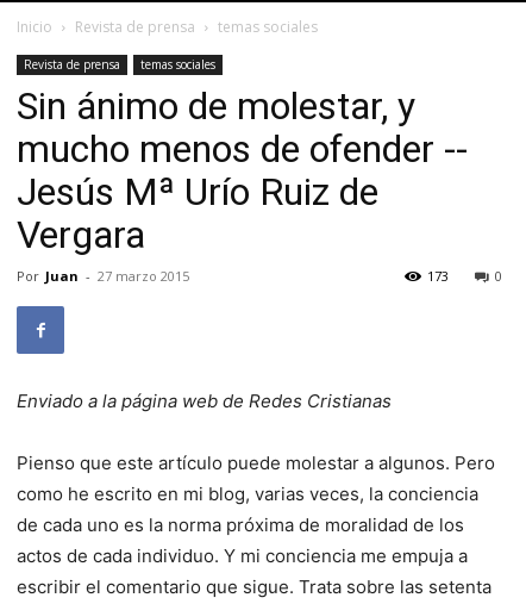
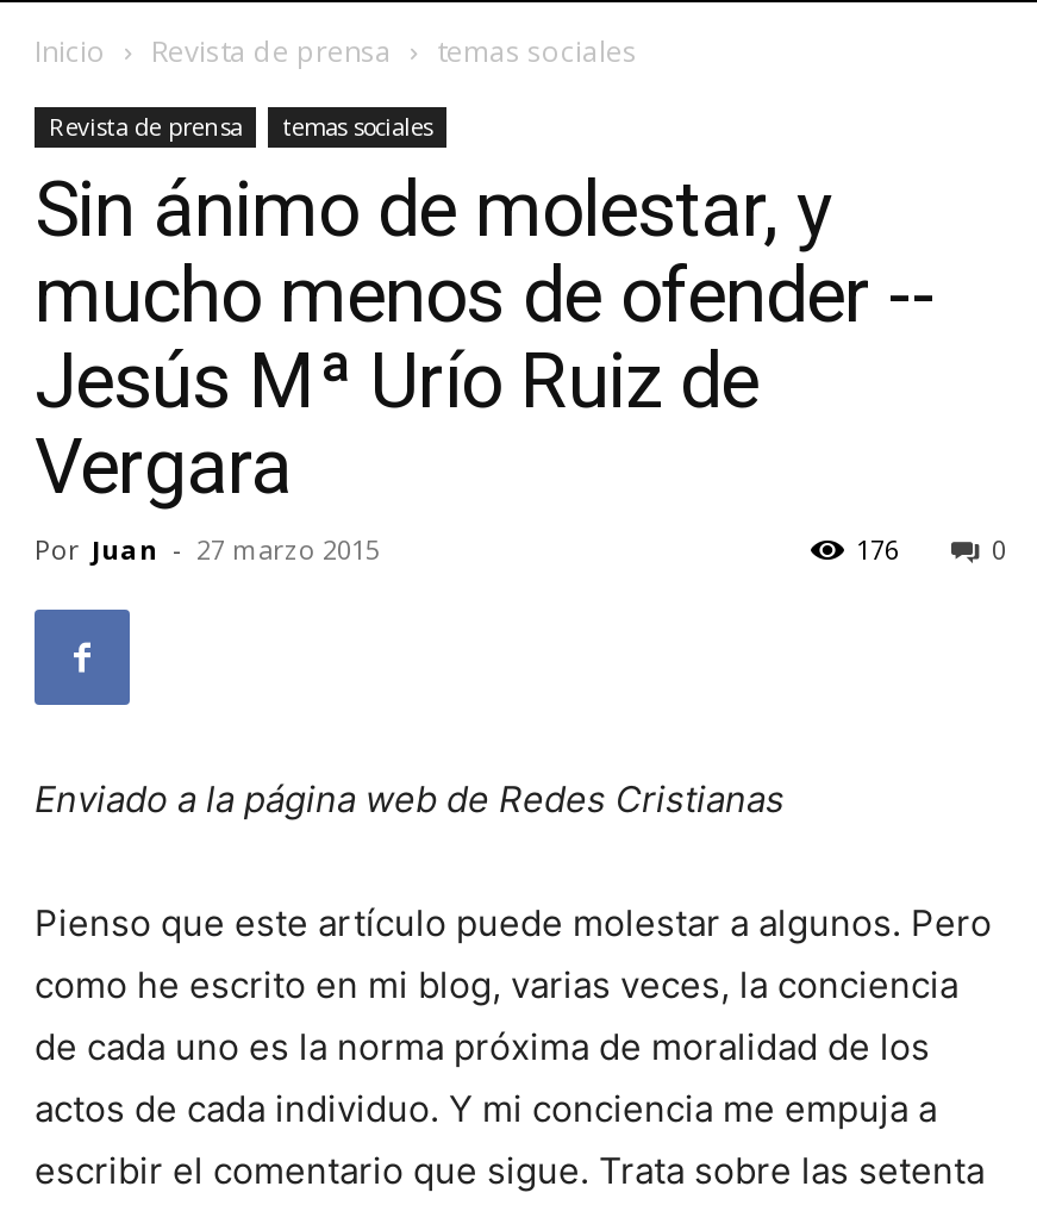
[427,267,449,285] 173 -> [856,532,899,568] 176

